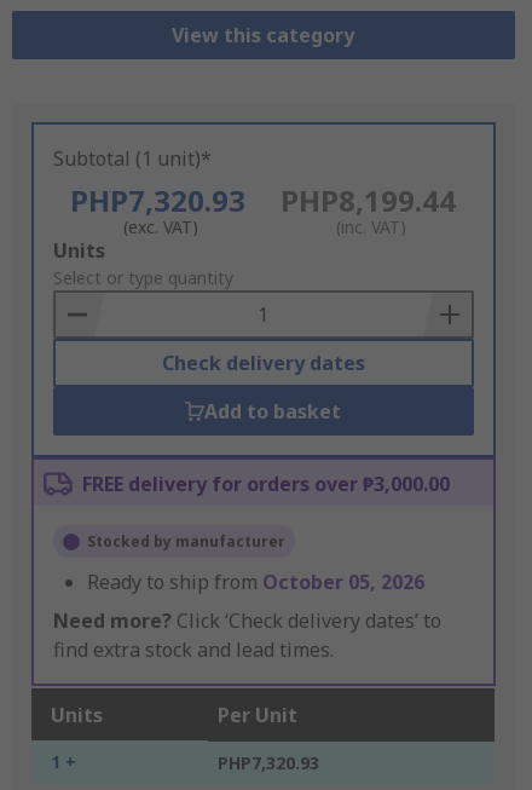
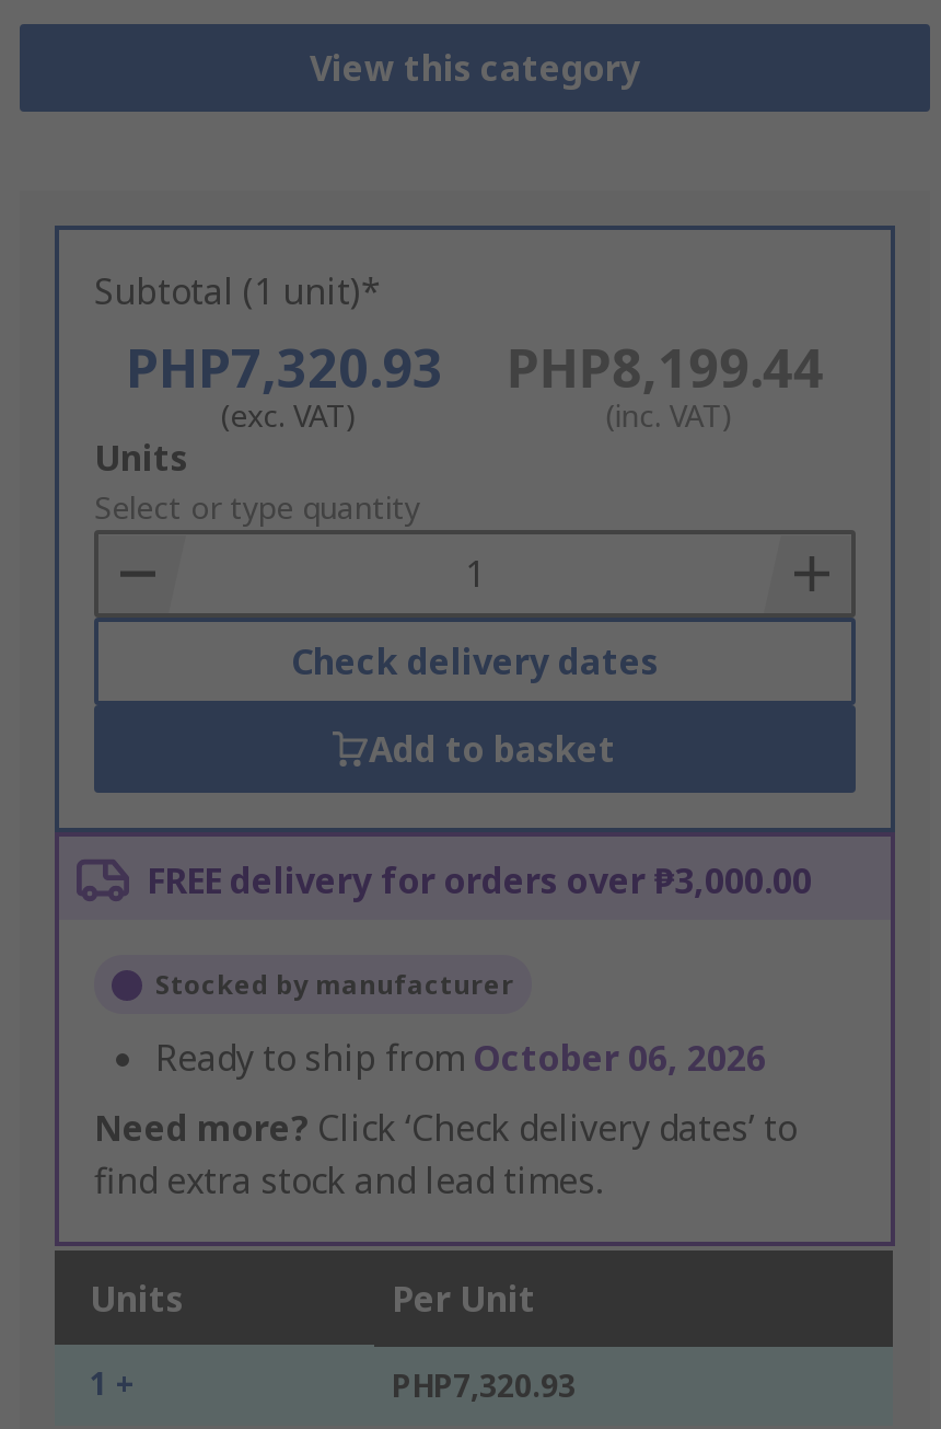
[87,569,424,596] Ready to ship from October 05, 2026 -> [155,1035,766,1083] Ready to ship from October 06, 2026

